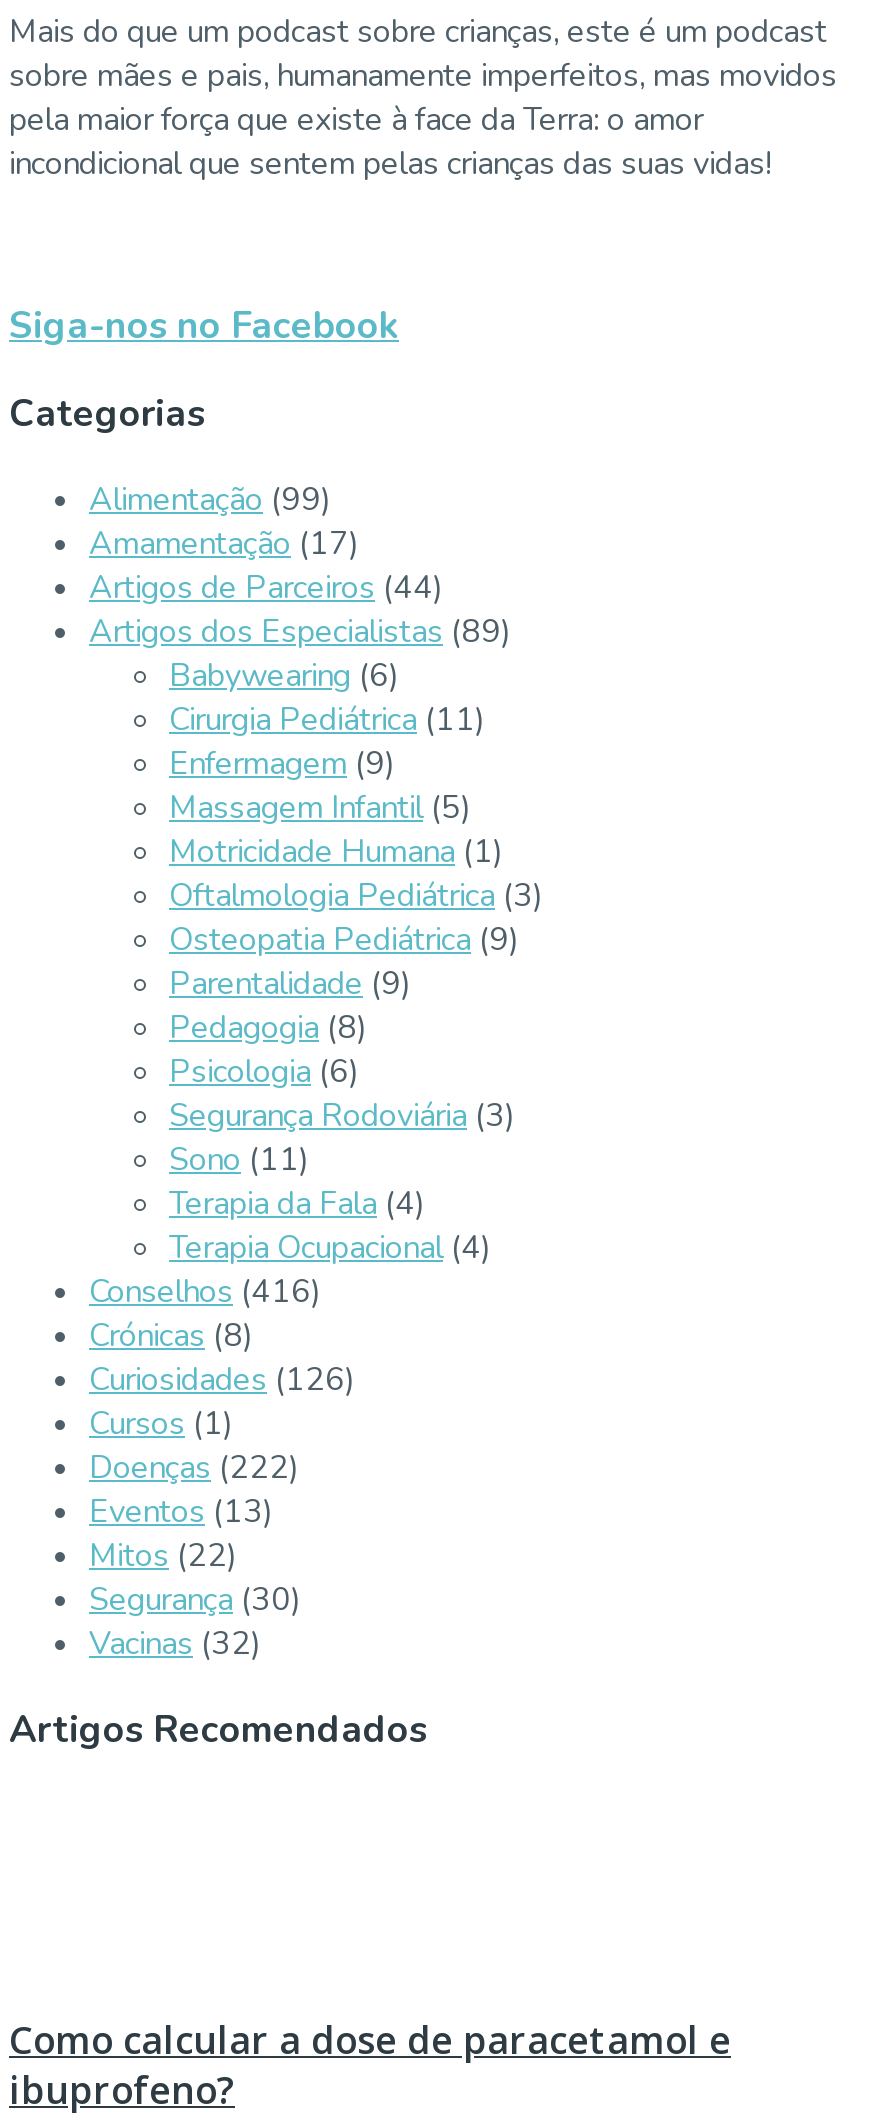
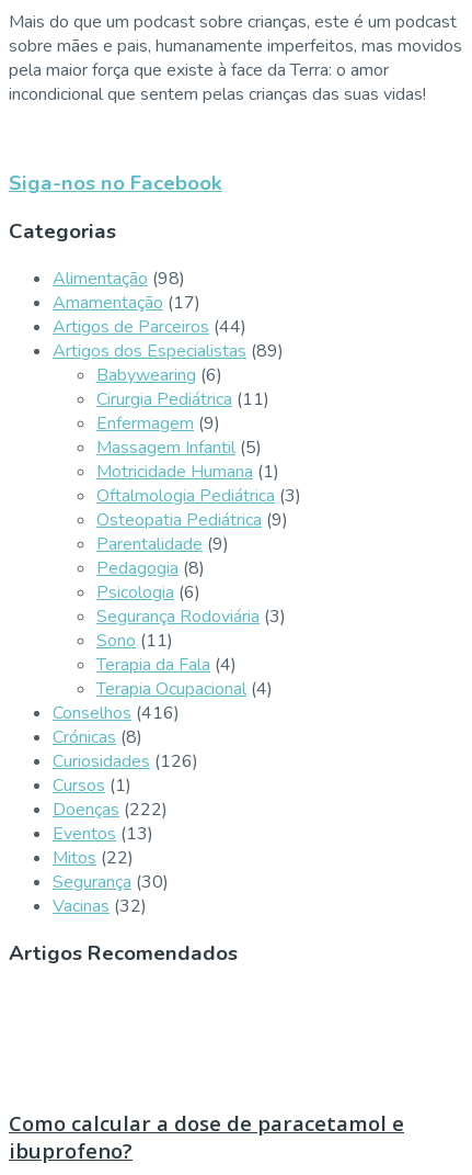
[89,478,331,522] Alimentação (99) -> [53,267,185,291] Alimentação (98)

